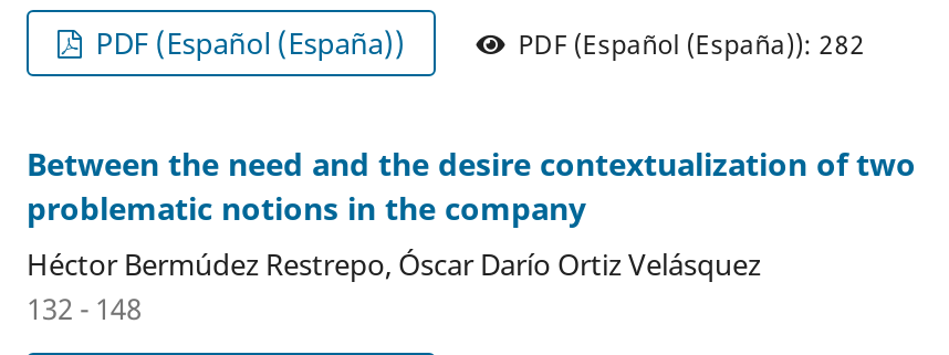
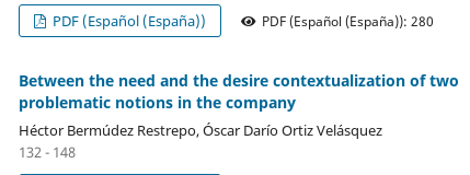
[505,27,872,60] PDF (Español (España)): 282 -> [255,13,437,29] PDF (Español (España)): 280

